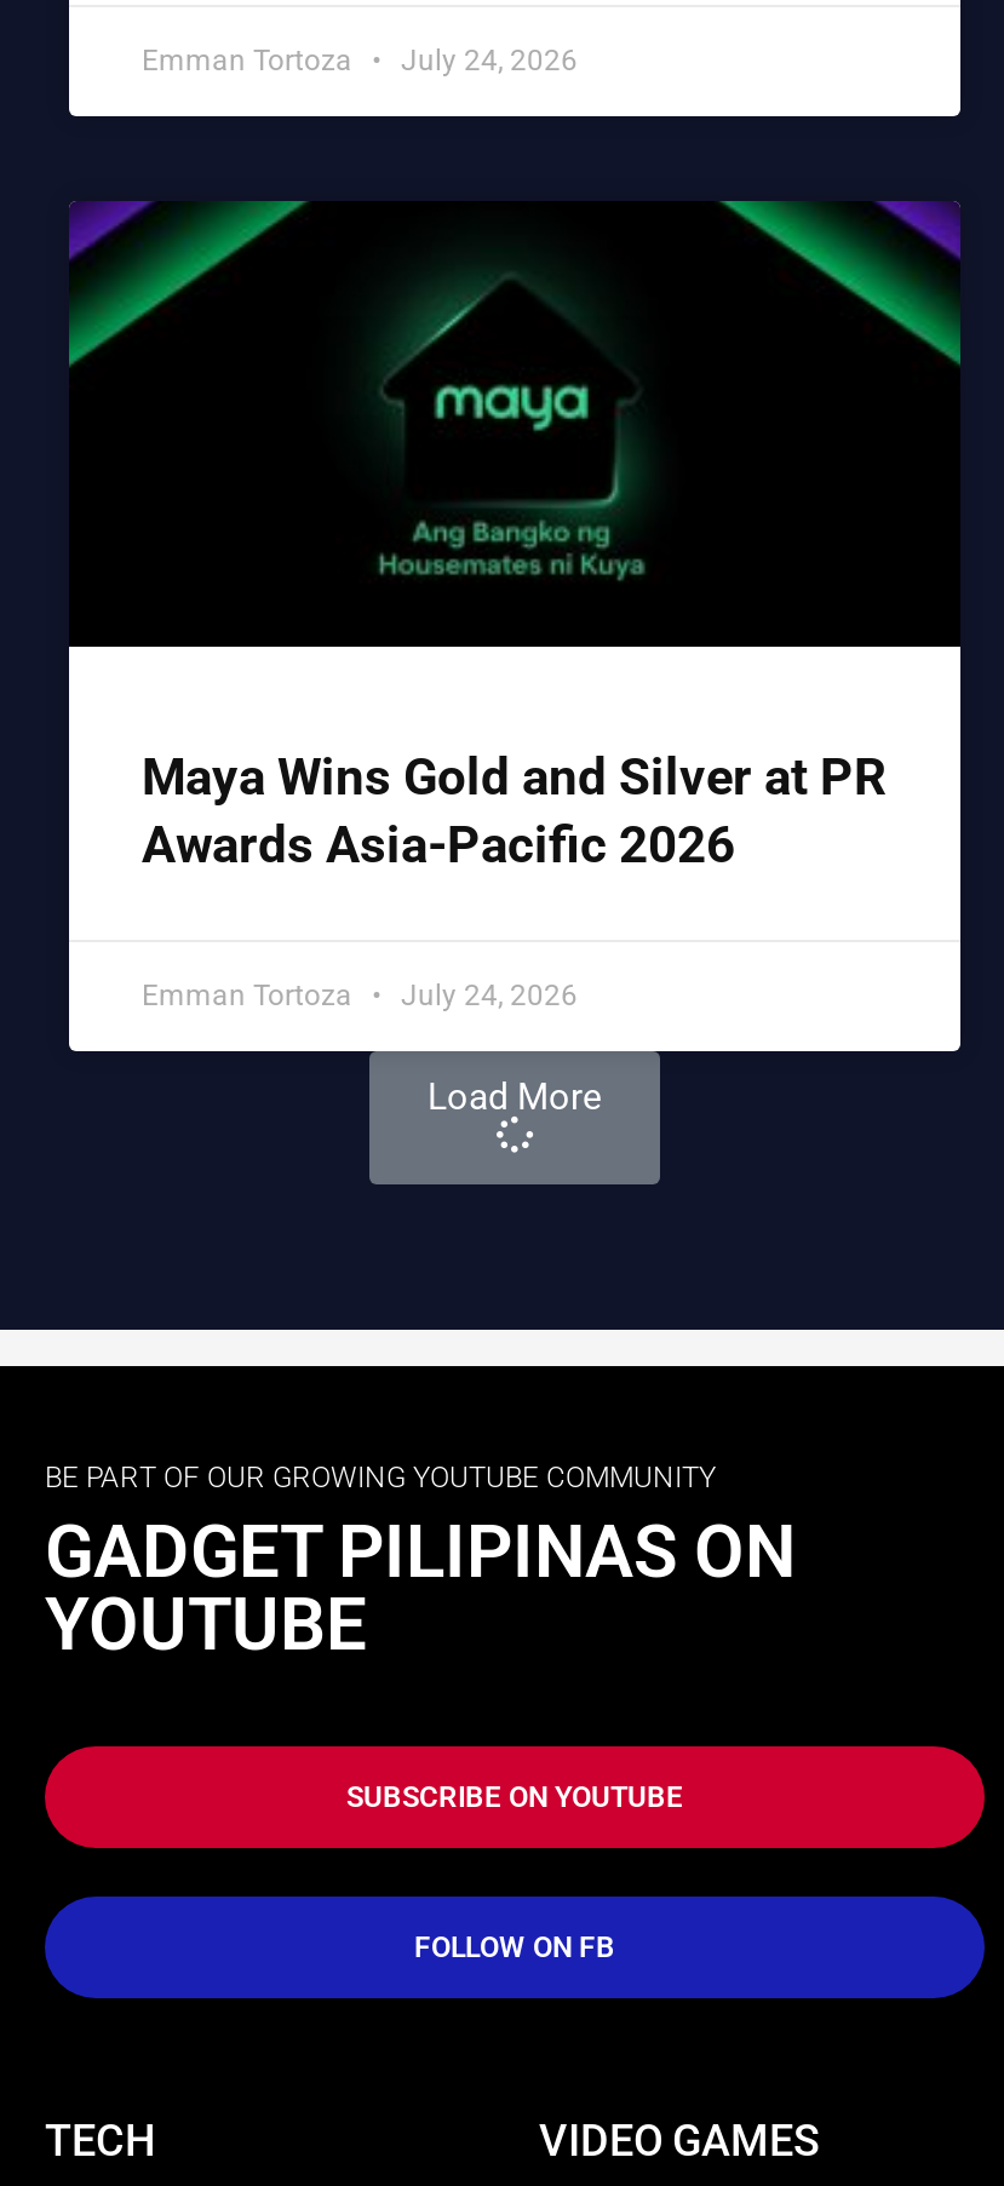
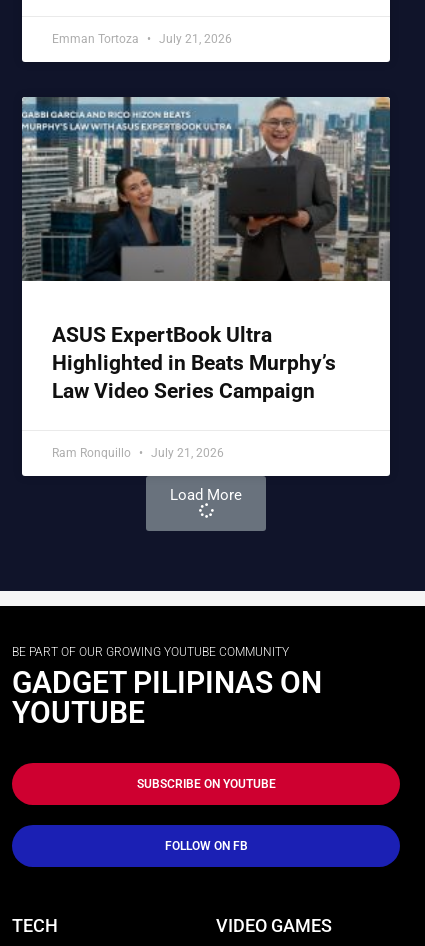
[142,44,578,78] Emman Tortoza July 24, 2026 -> [52,32,232,46] Emman Tortoza July 21, 2026
[69,201,960,649] [image] -> [21,96,391,282] [image]
[142,748,885,874] Maya Wins Gold and Silver at PR | Awards Asia-Pacific 2026 -> [52,323,336,403] ASUS ExpertBook Ultra | Highlighted in Beats Murphy’s | Law Video Series Campaign
[142,979,578,1012] Emman Tortoza | July 24, 2026 -> [52,446,224,460] Ram Ronquillo | July 21, 2026

